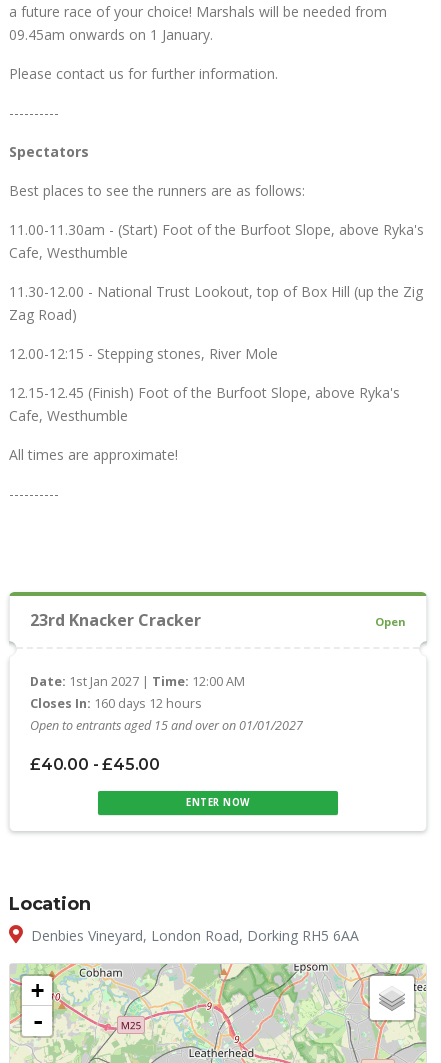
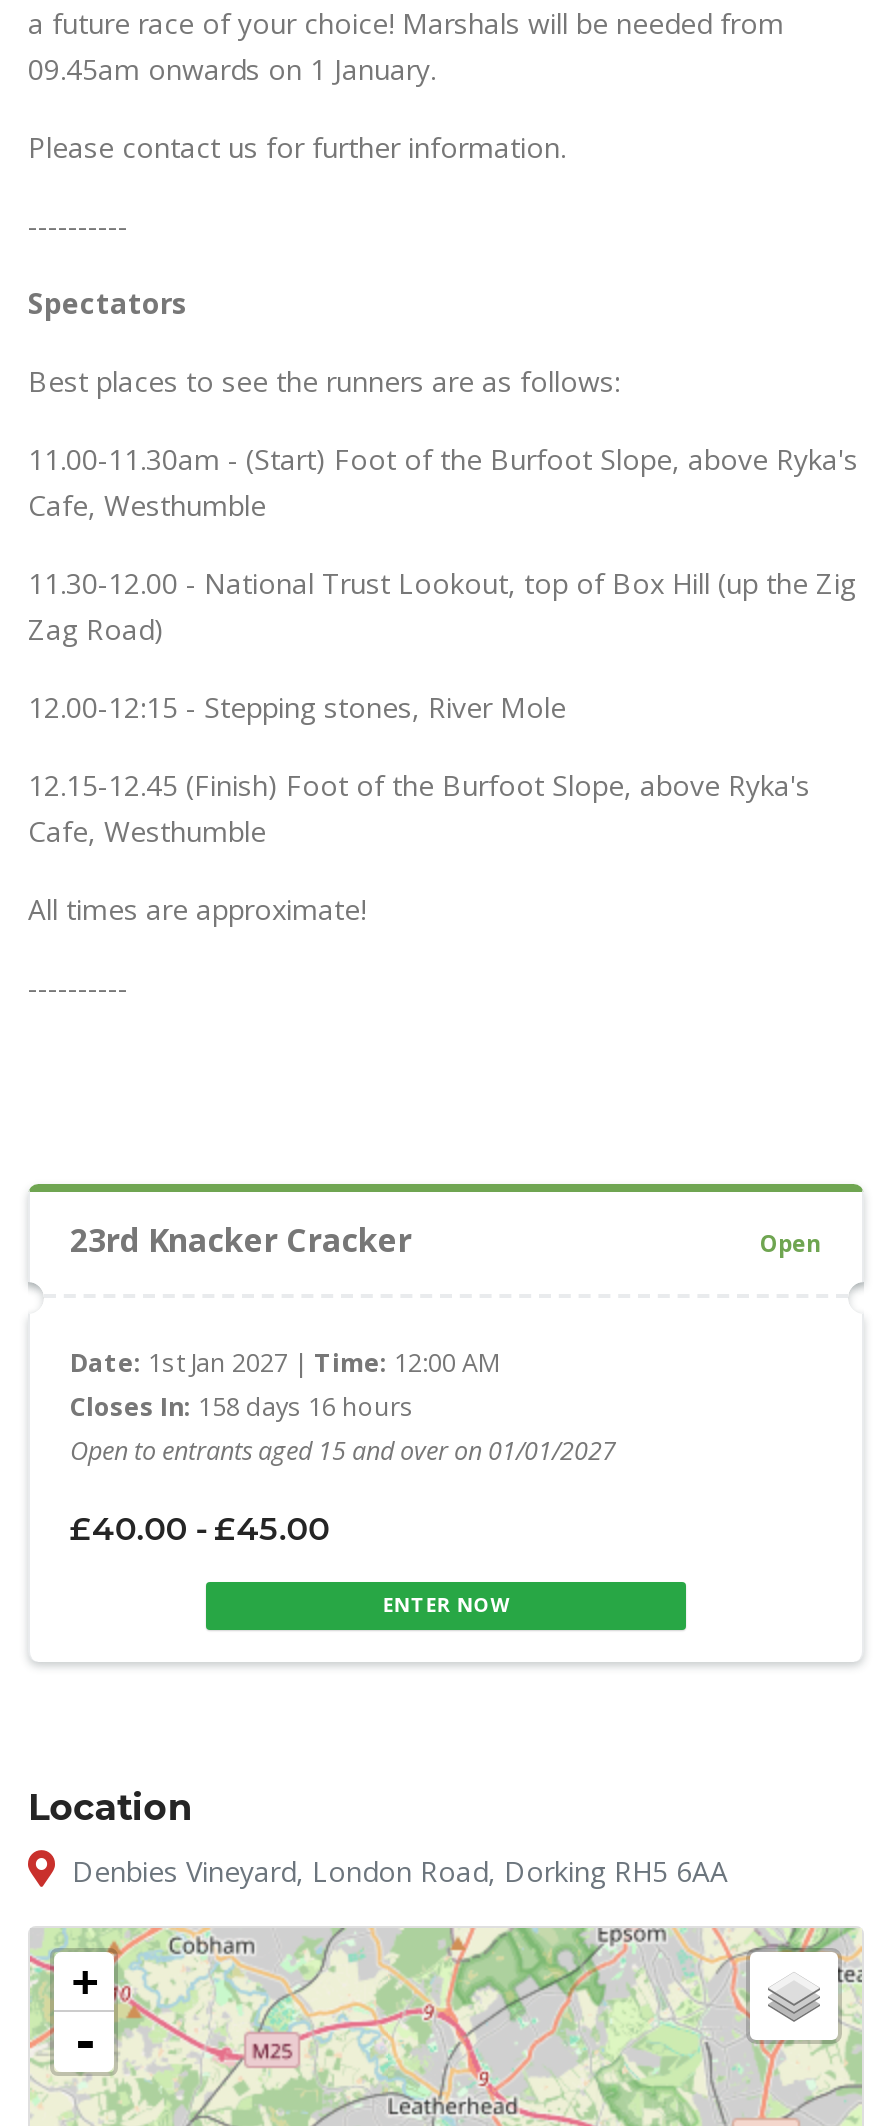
[30,695,202,712] Closes In: 160 days 12 hours -> [70,1390,414,1424] Closes In: 158 days 16 hours

